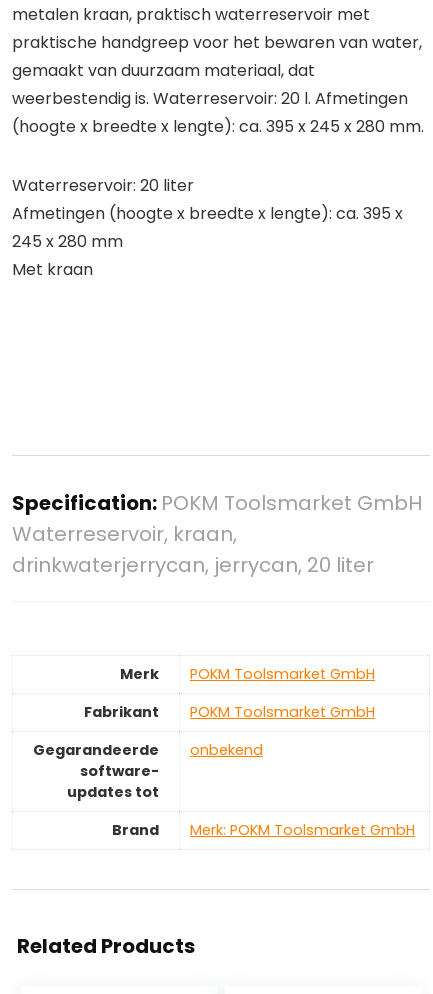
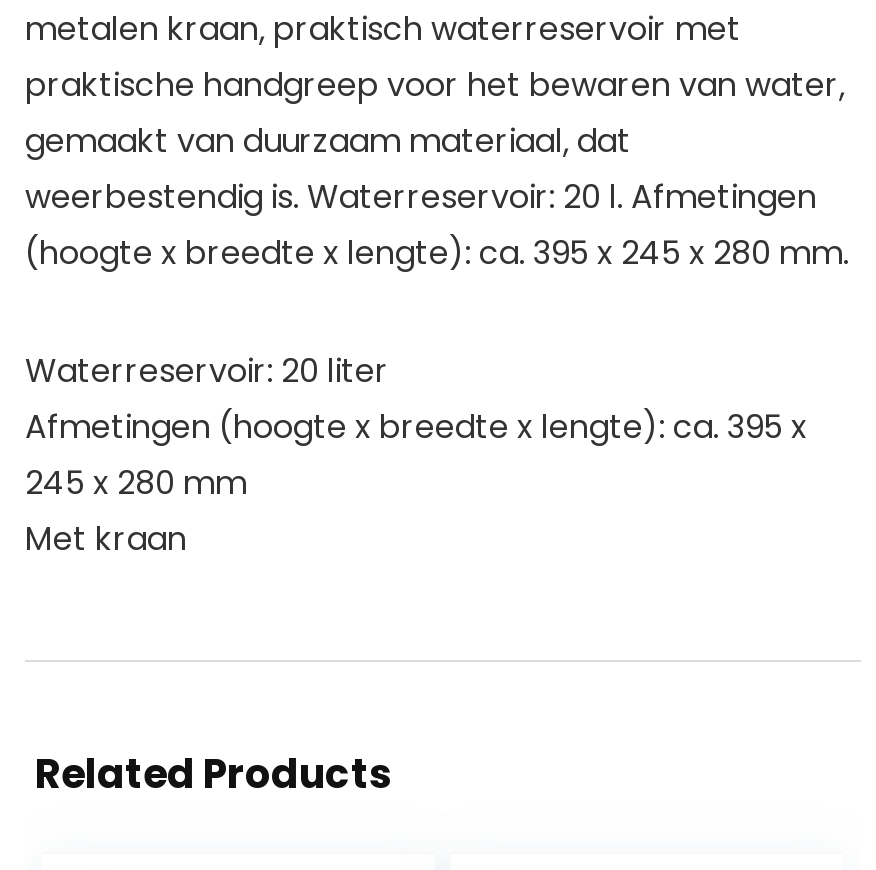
[12,489,422,579] Specification: POKM Toolsmarket GmbH | Waterreservoir, kraan, | drinkwaterjerrycan, jerrycan, 20 liter -> none
[33,664,375,802] Merk | POKM Toolsmarket GmbH | Fabrikant | POKM Toolsmarket GmbH | Gegarandeerde | software- | updates tot -> none
[190,740,263,760] onbekend -> none
[112,820,415,840] Brand | Merk: POKM Toolsmarket GmbH -> none

